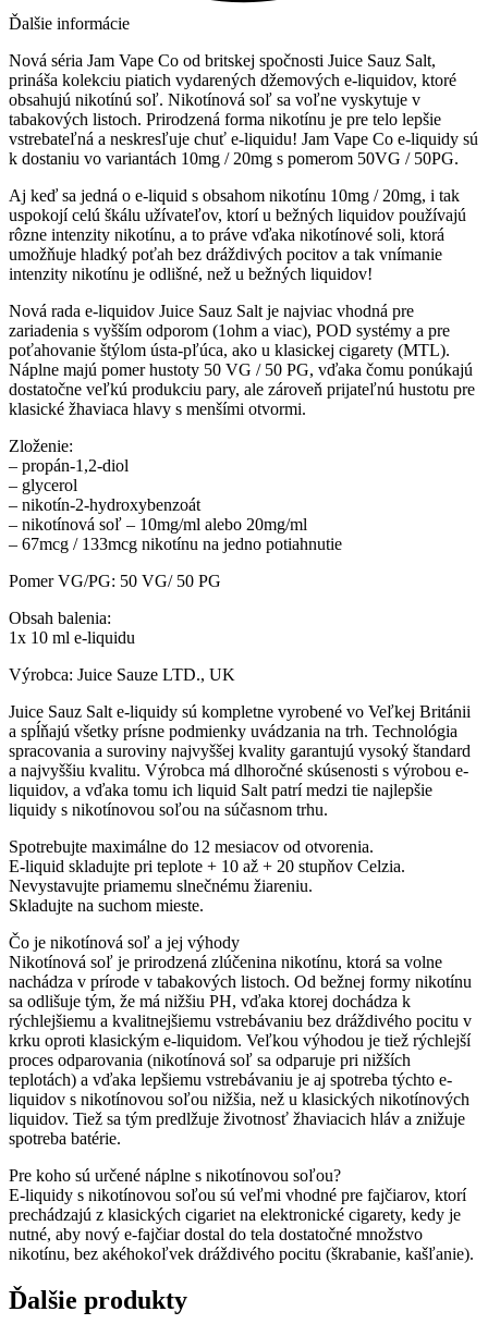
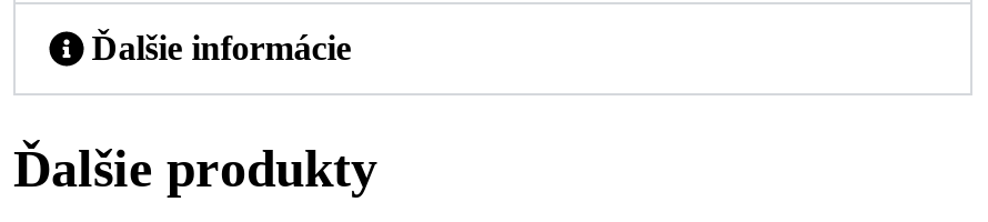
[9,51,478,1263] Nová séria Jam Vape Co od britskej spočnosti Juice Sauz Salt, | prináša kolekciu piatich vydarených džemových e-liquidov, ktoré | obsahujú nikotínú soľ. Nikotínová soľ sa voľne vyskytuje v | tabakových listoch. Prirodzená forma nikotínu je pre telo lepšie | vstrebateľná a neskresľuje chuť e-liquidu! Jam Vape Co e-liquidy sú | k dostaniu vo variantách 10mg / 20mg s pomerom 50VG / 50PG. | Aj keď sa jedná o e-liquid s obsahom nikotínu 10mg / 20mg, i tak | uspokojí celú škálu užívateľov, ktorí u bežných liquidov používajú | rôzne intenzity nikotínu, a to práve vďaka nikotínové soli, ktorá | umožňuje hladký poťah bez dráždivých pocitov a tak vnímanie | intenzity nikotínu je odlišné, než u bežných liquidov! | Nová rada e-liquidov Juice Sauz Salt je najviac vhodná pre | zariadenia s vyšším odporom (1ohm a viac), POD systémy a pre | poťahovanie štýlom ústa-pľúca, ako u klasickej cigarety (MTL). | Náplne majú pomer hustoty 50 VG / 50 PG, vďaka čomu ponúkajú | dostatočne veľkú produkciu pary, ale zároveň prijateľnú hustotu pre | klasické žhaviaca hlavy s menšími otvormi. | Zloženie: | – propán-1,2-diol | – glycerol | – nikotín-2-hydroxybenzoát | – nikotínová soľ – 10mg/ml alebo 20mg/ml | – 67mcg / 133mcg nikotínu na jedno potiahnutie | Pomer VG/PG: 50 VG/ 50 PG | Obsah balenia: | 1x 10 ml e-liquidu | Výrobca: Juice Sauze LTD., UK | Juice Sauz Salt e-liquidy sú kompletne vyrobené vo Veľkej Británii | a spĺňajú všetky prísne podmienky uvádzania na trh. Technológia | spracovania a suroviny najvyššej kvality garantujú vysoký štandard | a najvyššiu kvalitu. Výrobca má dlhoročné skúsenosti s výrobou e- | liquidov, a vďaka tomu ich liquid Salt patrí medzi tie najlepšie | liquidy s nikotínovou soľou na súčasnom trhu. | Spotrebujte maximálne do 12 mesiacov od otvorenia. | E-liquid skladujte pri teplote + 10 až + 20 stupňov Celzia. | Nevystavujte priamemu slnečnému žiareniu. | Skladujte na suchom mieste. | Čo je nikotínová soľ a jej výhody | Nikotínová soľ je prirodzená zlúčenina nikotínu, ktorá sa volne | nachádza v prírode v tabakových listoch. Od bežnej formy nikotínu | sa odlišuje tým, že má nižšiu PH, vďaka ktorej dochádza k | rýchlejšiemu a kvalitnejšiemu vstrebávaniu bez dráždivého pocitu v | krku oproti klasickým e-liquidom. Veľkou výhodou je tiež rýchlejší | proces odparovania (nikotínová soľ sa odparuje pri nižších | teplotách) a vďaka lepšiemu vstrebávaniu je aj spotreba týchto e- | liquidov s nikotínovou soľou nižšia, než u klasických nikotínových | liquidov. Tiež sa tým predlžuje životnosť žhaviacich hláv a znižuje | spotreba batérie. | Pre koho sú určené náplne s nikotínovou soľou? | E-liquidy s nikotínovou soľou sú veľmi vhodné pre fajčiarov, ktorí | prechádzajú z klasických cigariet na elektronické cigarety, kedy je | nutné, aby nový e-fajčiar dostal do tela dostatočné množstvo | nikotínu, bez akéhokoľvek dráždivého pocitu (škrabanie, kašľanie). -> none

